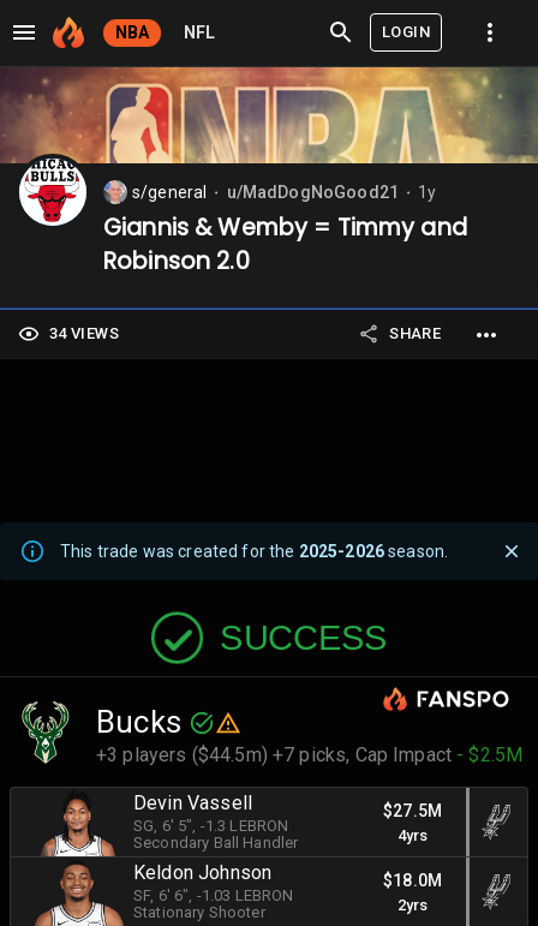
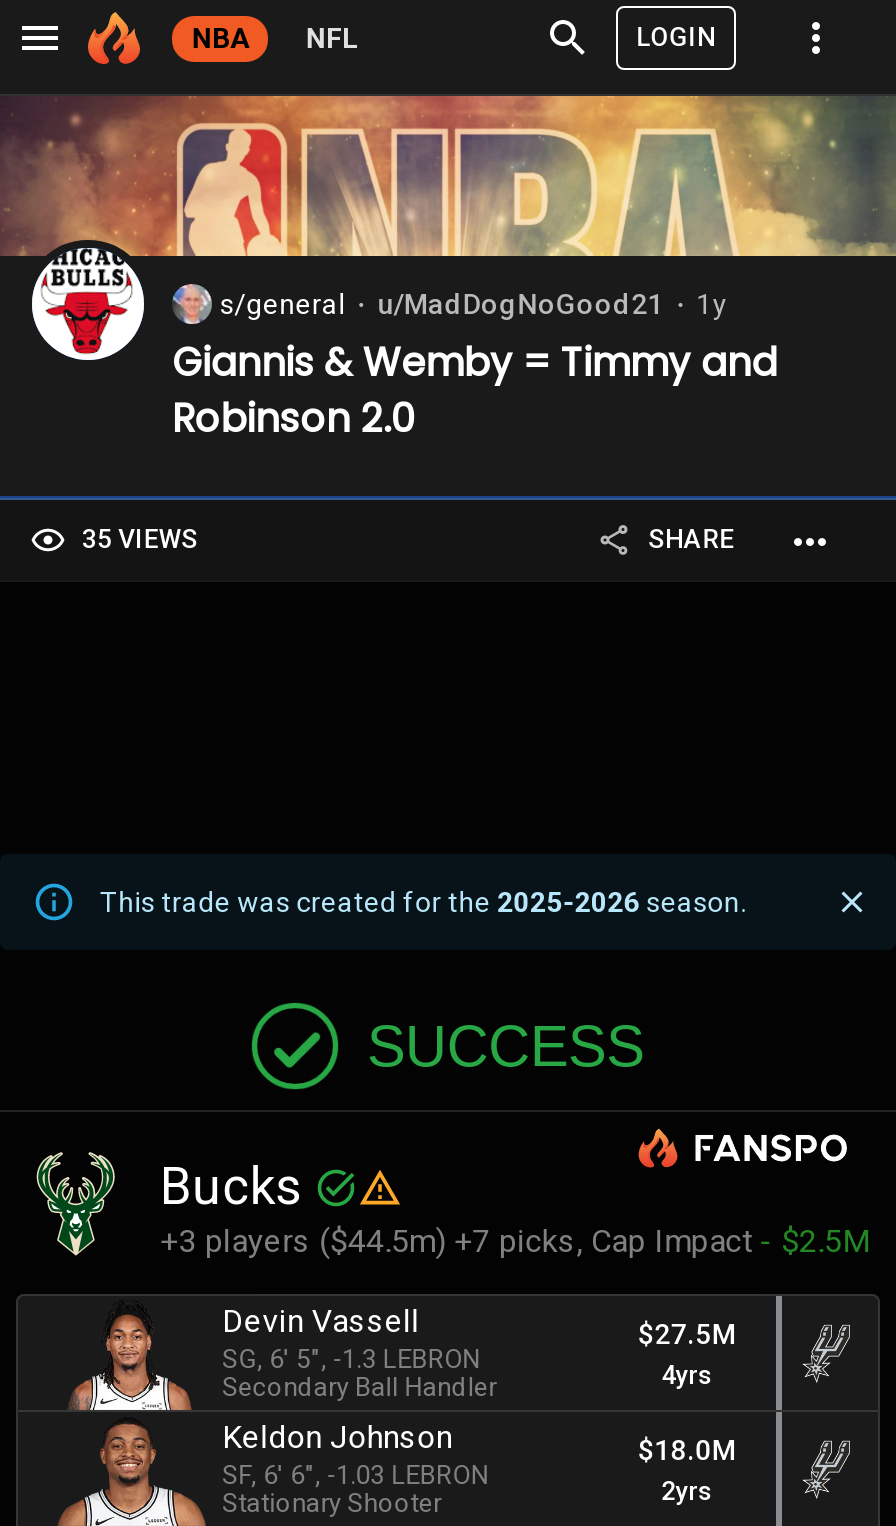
[49,324,119,342] 34 VIEWS -> [82,524,198,554] 35 VIEWS

